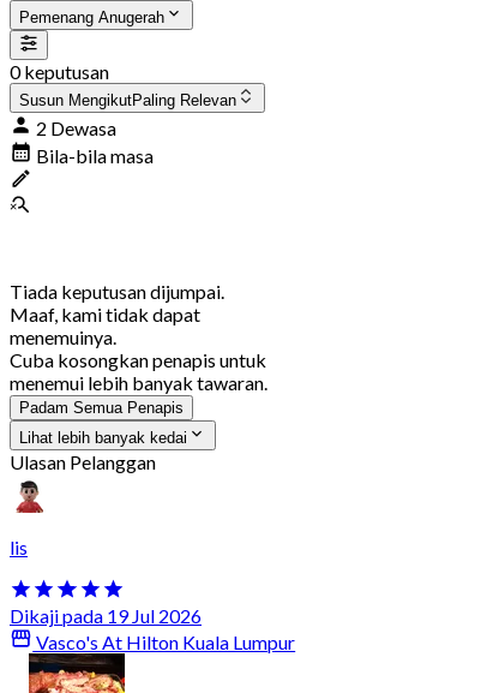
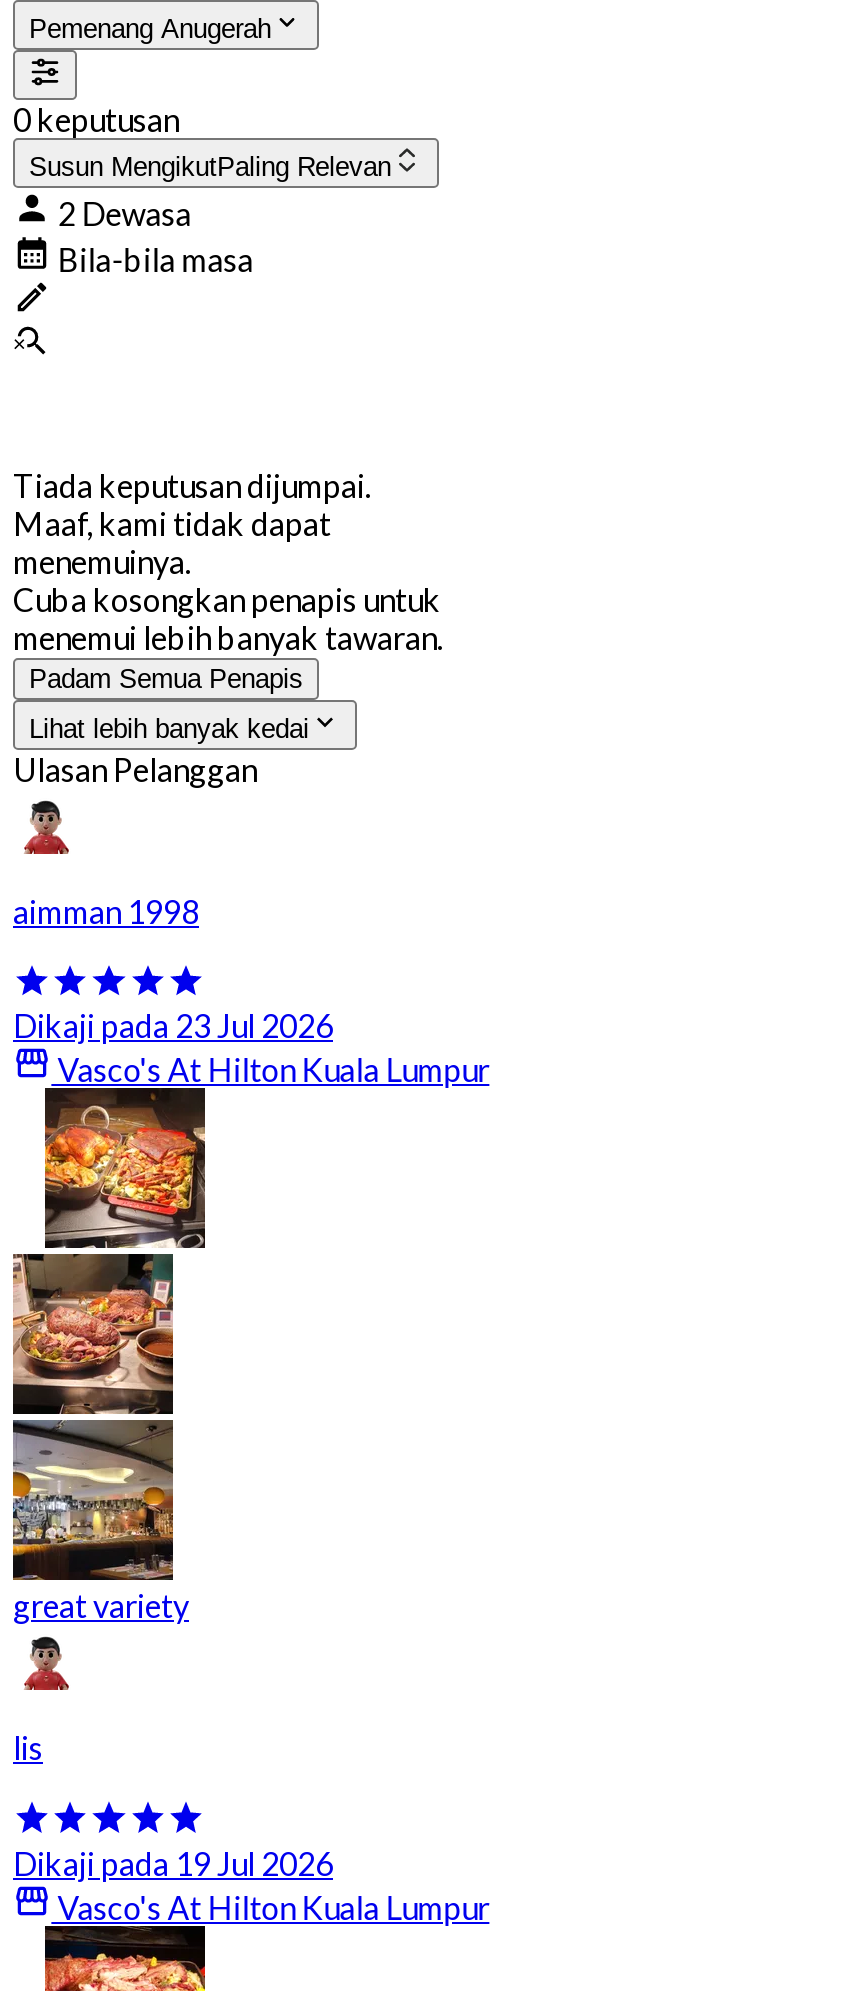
none -> [11,1104,207,1625] [image] | great variety
none -> [13,892,489,1089] aimman 1998 | Dikaji pada 23 Jul 2026 | Vasco's At Hilton Kuala Lumpur

